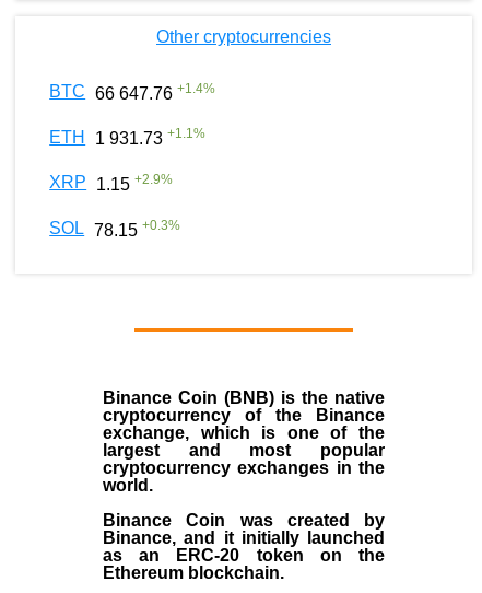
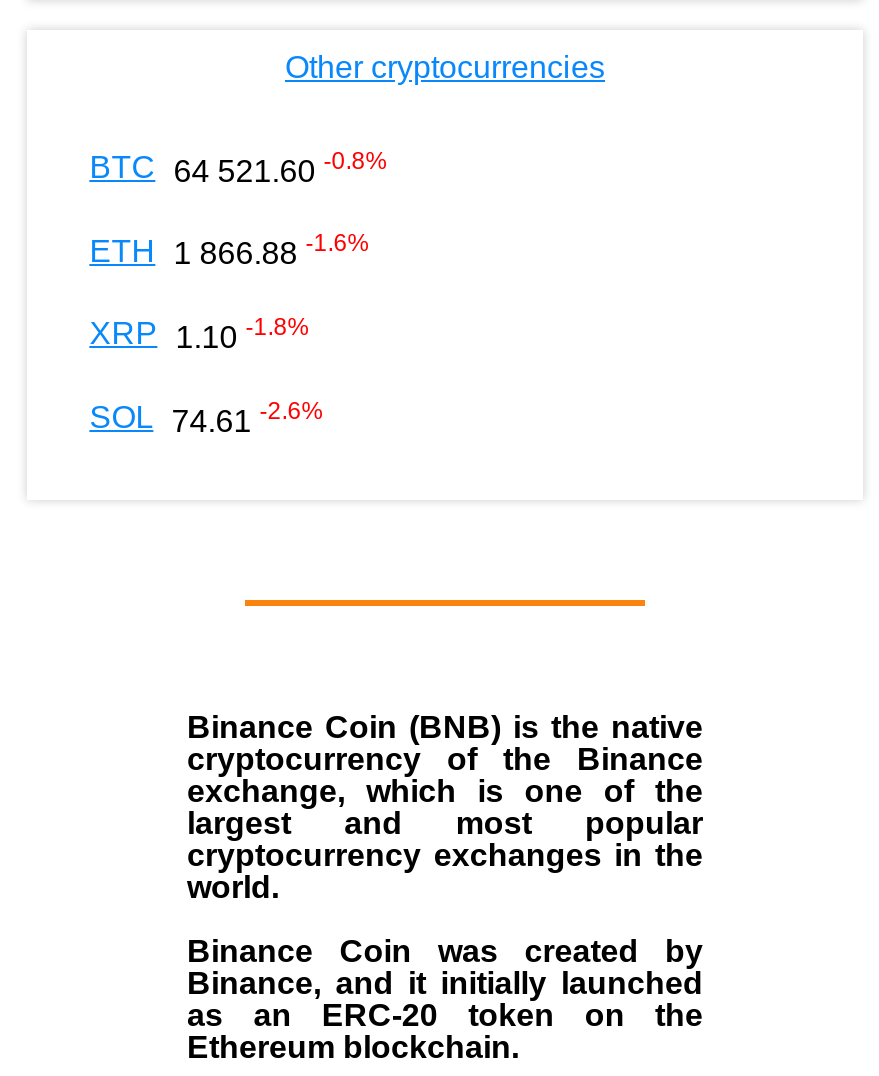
[49,80,216,102] BTC 66 647.76 +1.4% -> [89,146,387,187] BTC 64 521.60 -0.8%
[49,126,206,148] ETH 1 931.73 +1.1% -> [89,230,369,271] ETH 1 866.88 -1.6%
[49,171,173,194] XRP 1.15 +2.9% -> [89,313,309,354] XRP 1.10 -1.8%
[49,217,181,239] SOL 78.15 +0.3% -> [89,397,323,437] SOL 74.61 -2.6%

